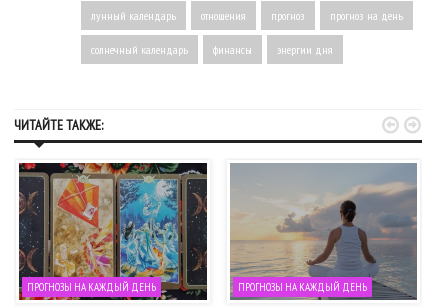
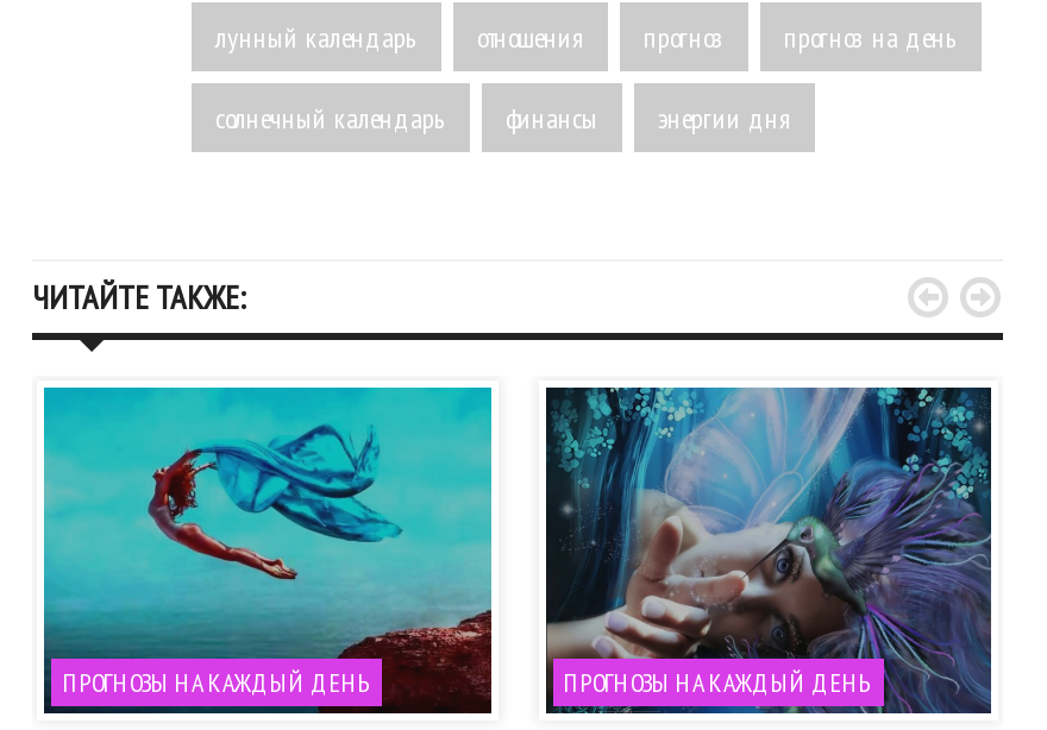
[18,162,208,301] [image] -> [42,385,494,716] [image]
[230,163,418,301] [image] -> [546,385,993,716] [image]

